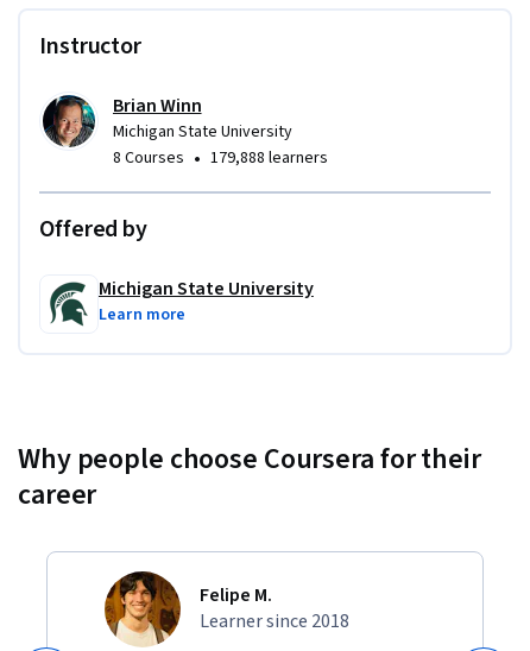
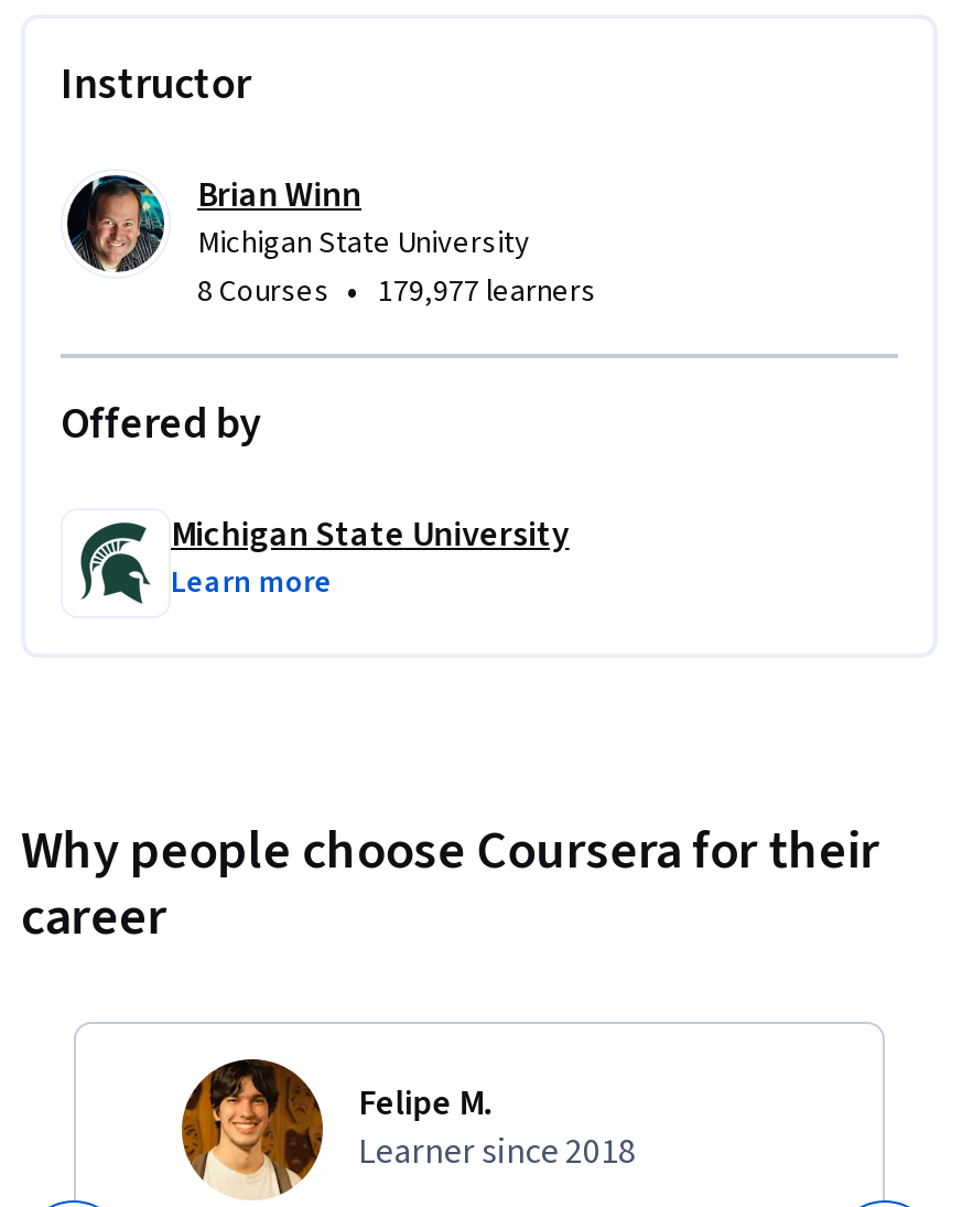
[113,145,328,171] 8 Courses • 179,888 learners -> [197,268,596,317] 8 Courses • 179,977 learners

